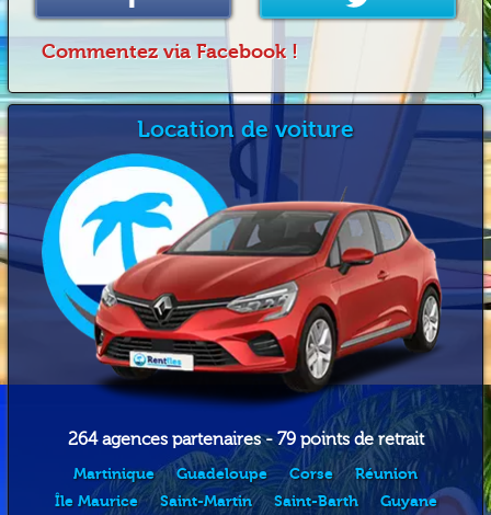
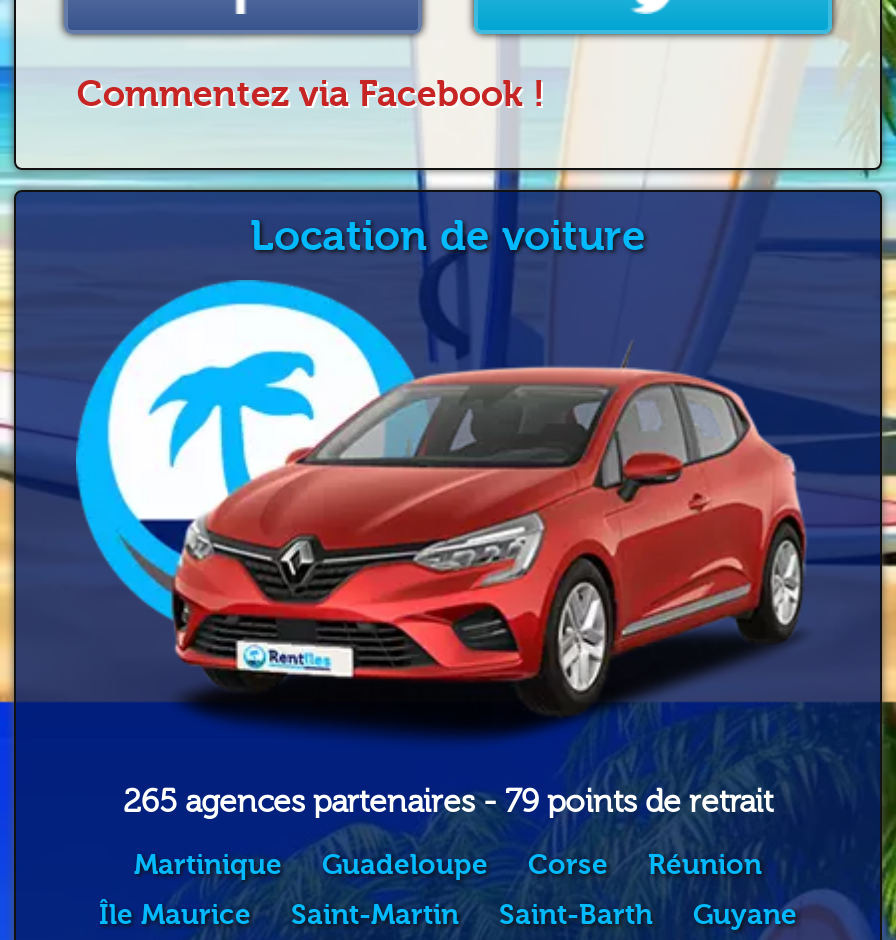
[67,430,424,449] 264 agences partenaires - 79 points de retrait -> [123,784,773,820] 265 agences partenaires - 79 points de retrait

